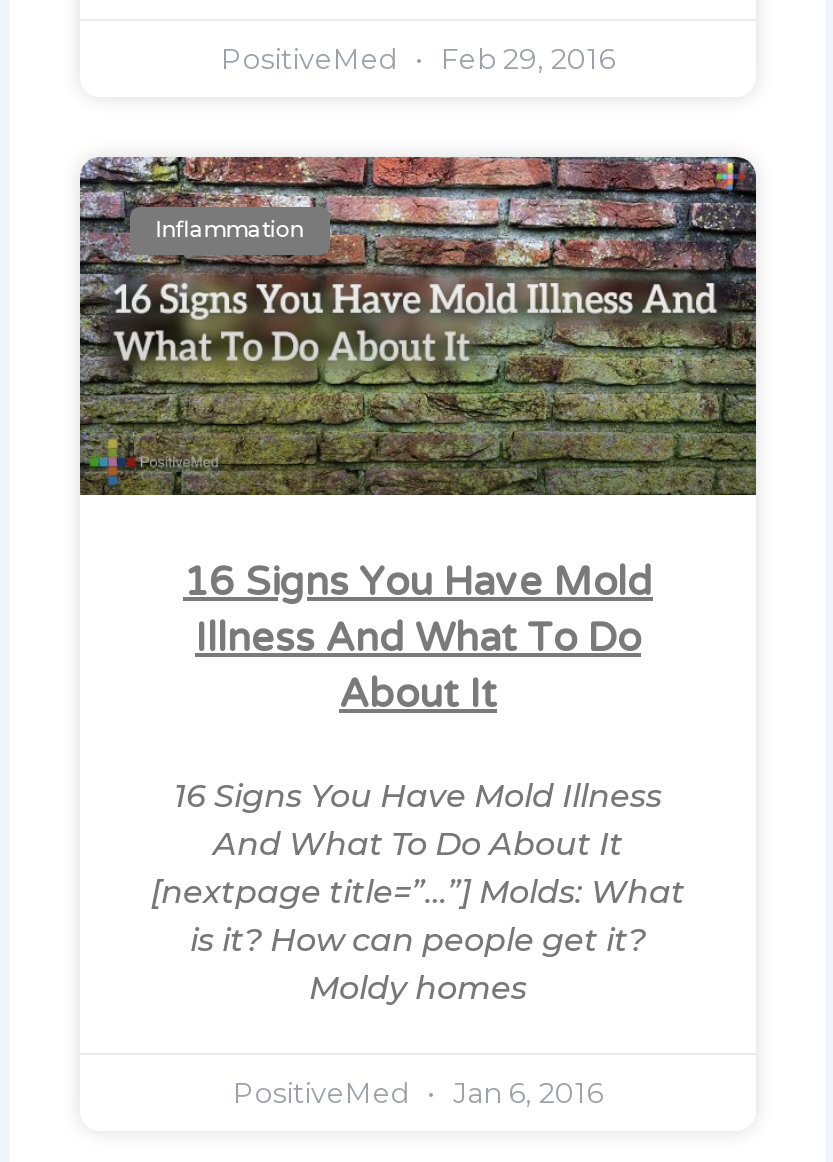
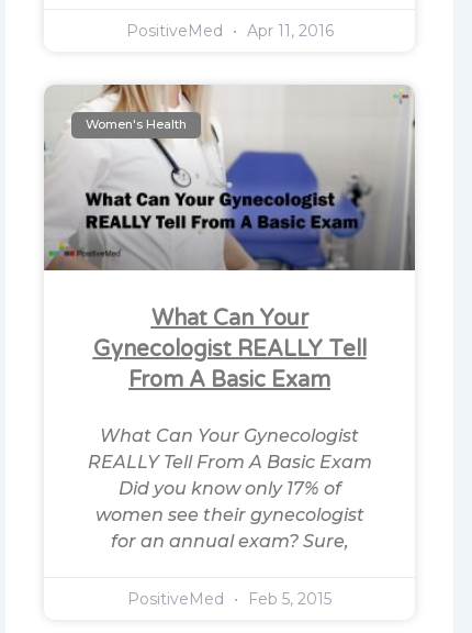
[221,41,615,77] PositiveMed Feb 29, 2016 -> [126,21,333,41] PositiveMed Apr 11, 2016
[78,155,758,497] [image] | Inflammation -> [44,85,416,271] [image] | Women's Health
[183,560,653,720] 16 Signs You Have Mold | Illness And What To Do | About It -> [93,306,366,394] What Can Your | Gynecologist REALLY Tell | From A Basic Exam
[151,778,685,1008] 16 Signs You Have Mold Illness | And What To Do About It | [nextpage title=”…”] Molds: What | is it? How can people get it? | Moldy homes -> [87,426,372,552] What Can Your Gynecologist | REALLY Tell From A Basic Exam | Did you know only 17% of | women see their gynecologist | for an annual exam? Sure,
[233,1076,603,1112] PositiveMed Jan 6, 2016 -> [127,589,331,609] PositiveMed Feb 5, 2015

